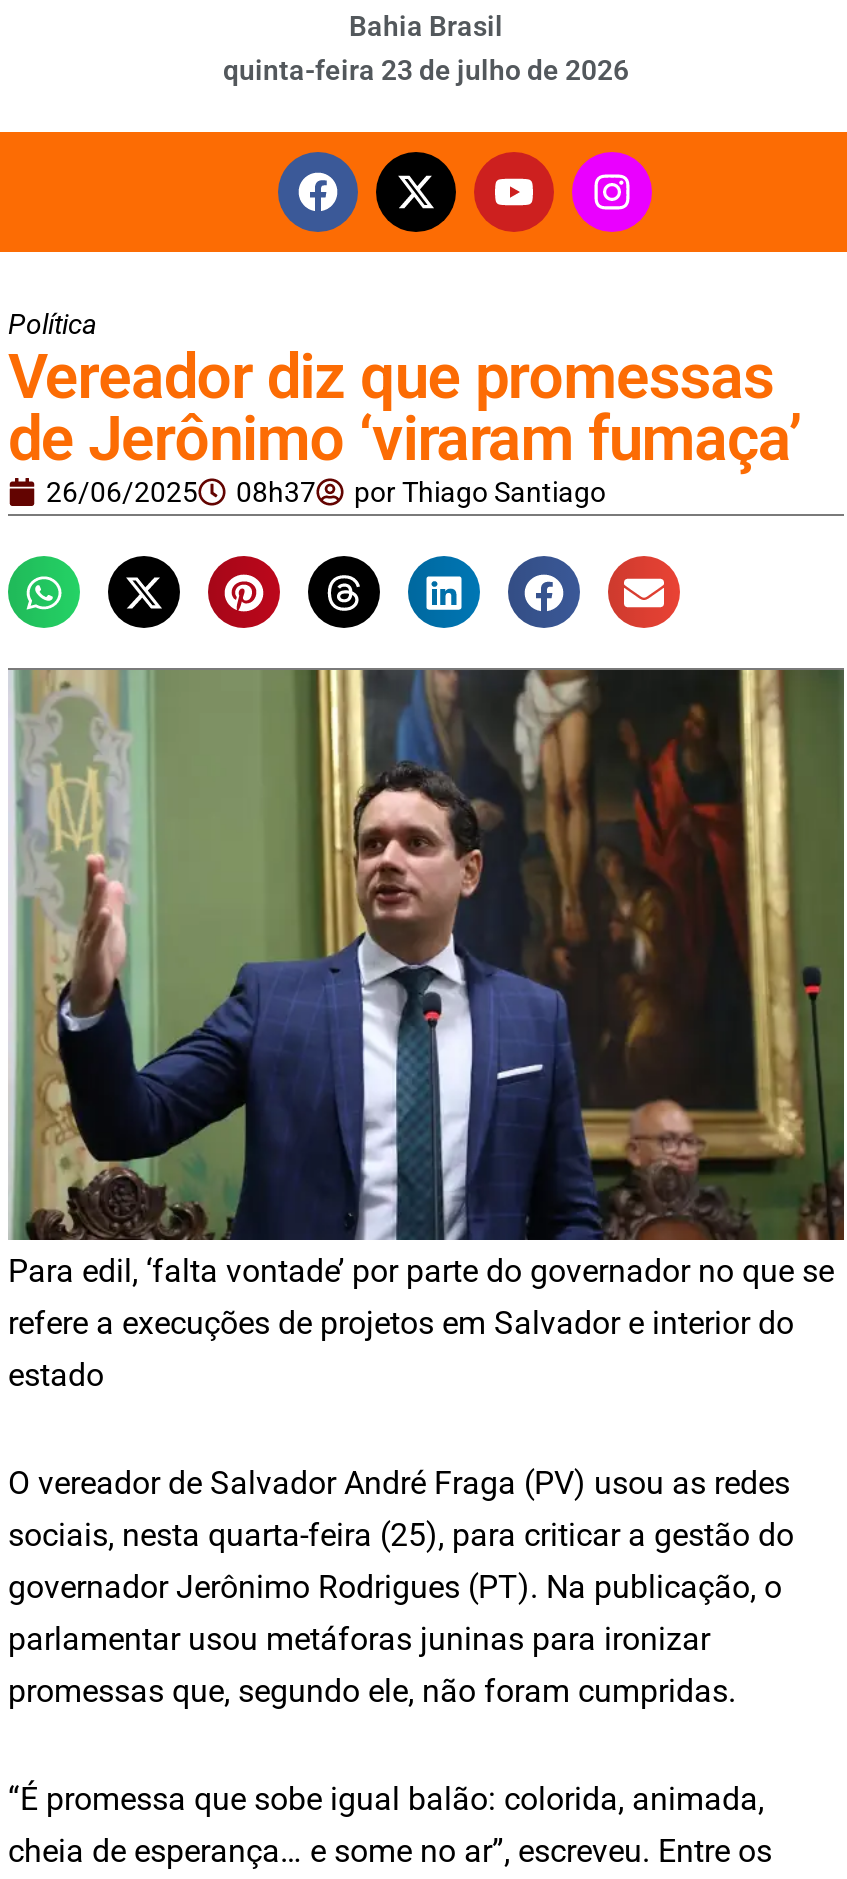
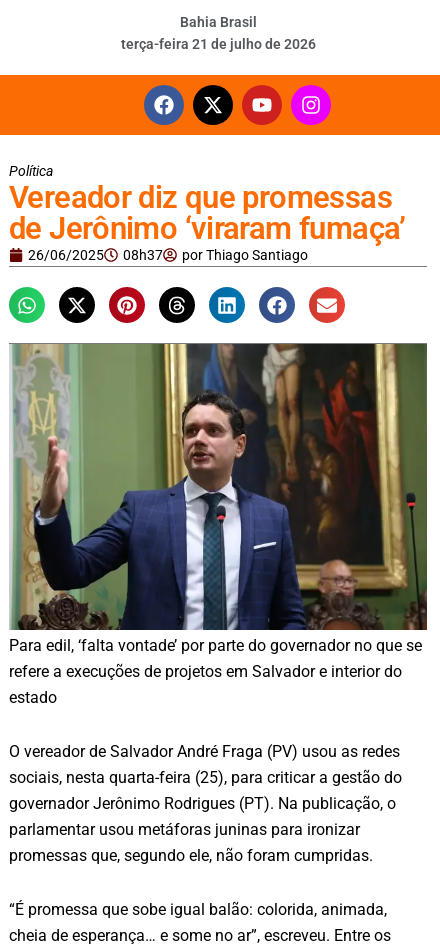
[223,54,629,86] quinta-feira 23 de julho de 2026 -> [120,36,315,52] terça-feira 21 de julho de 2026

